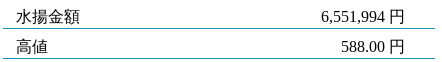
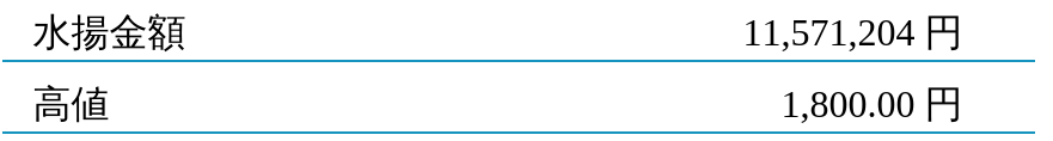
[321,8,405,25] 6,551,994 円 -> [743,12,963,53] 11,571,204 円
[341,38,405,55] 588.00 円 -> [781,84,963,125] 1,800.00 円

